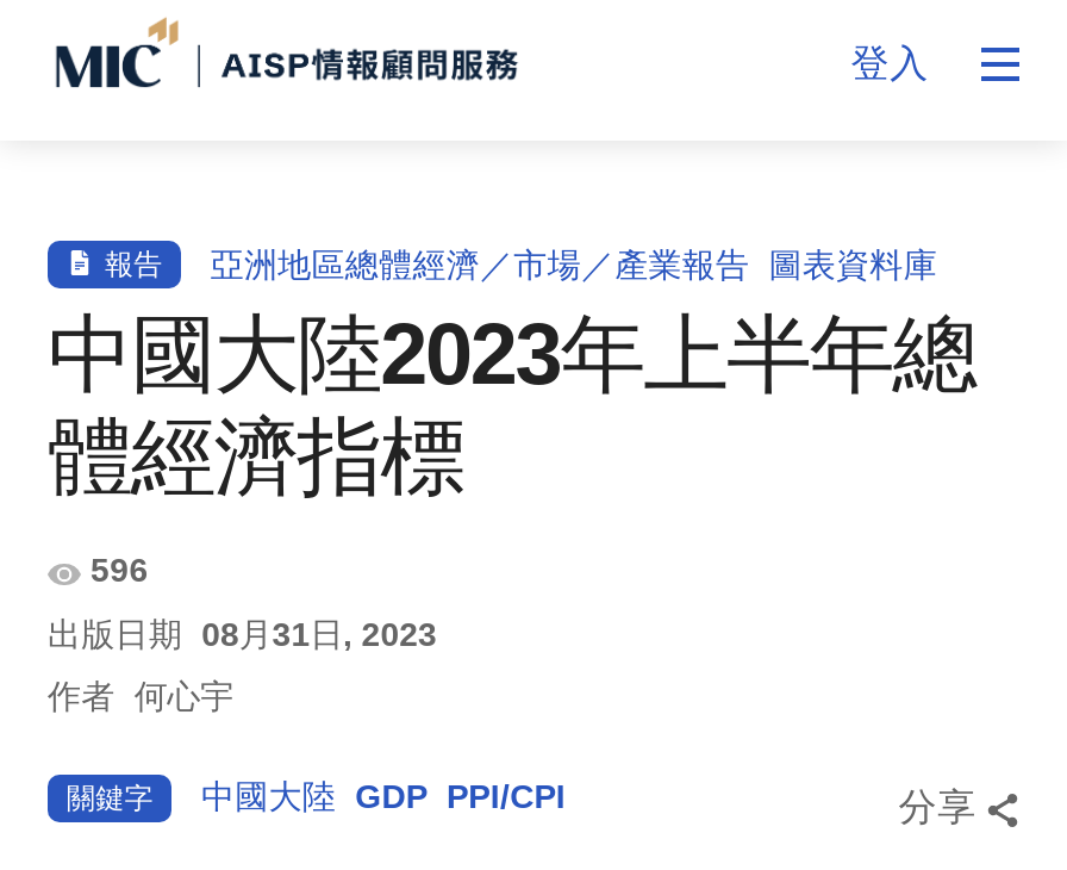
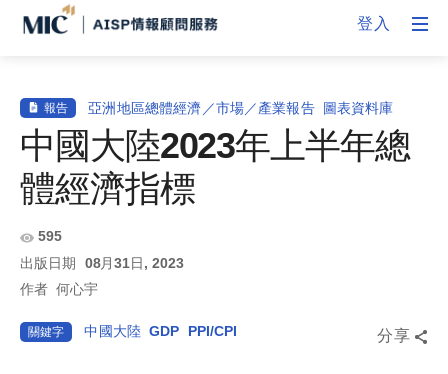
[91,551,149,589] 596 -> [38,228,62,244] 595

